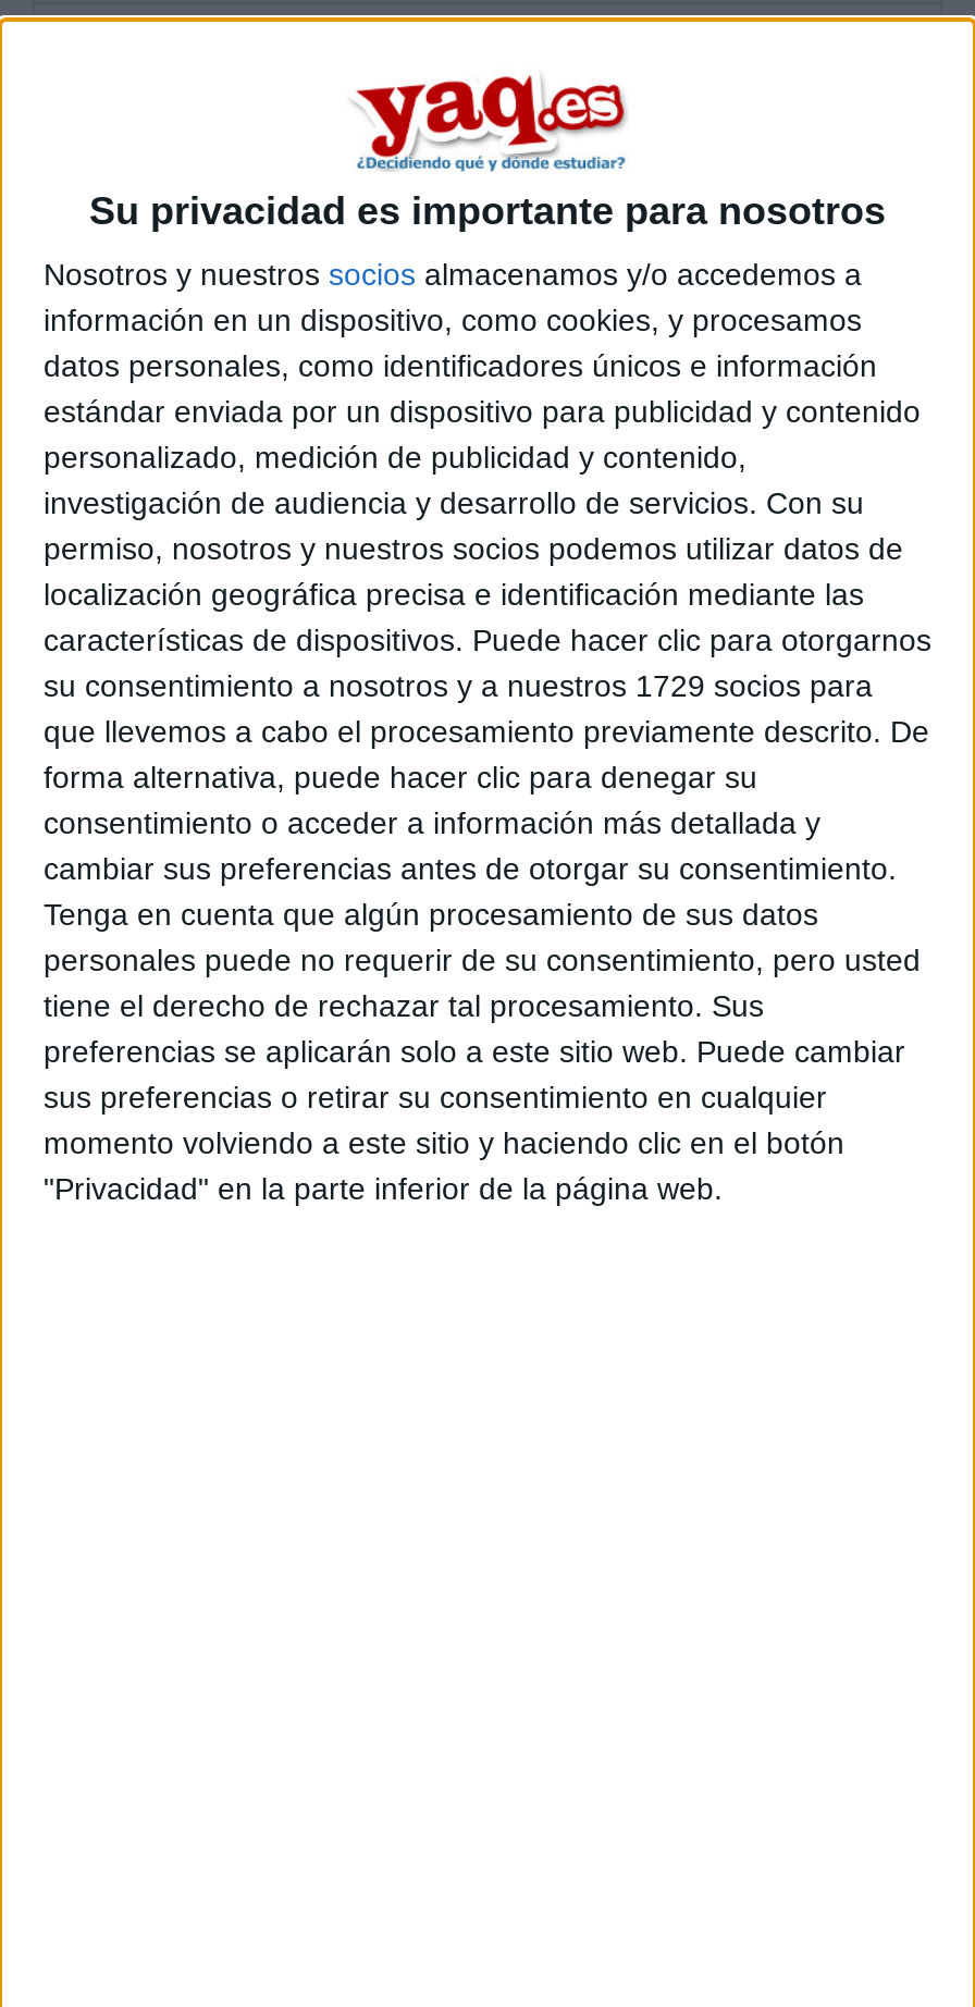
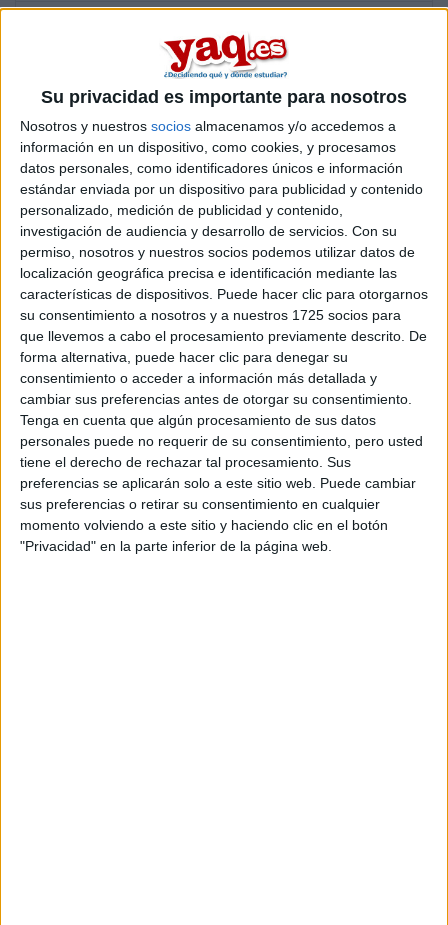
[44,668,873,703] su consentimiento a nosotros y a nuestros 1729 socios para -> [20,307,401,323] su consentimiento a nosotros y a nuestros 1725 socios para

